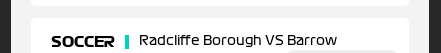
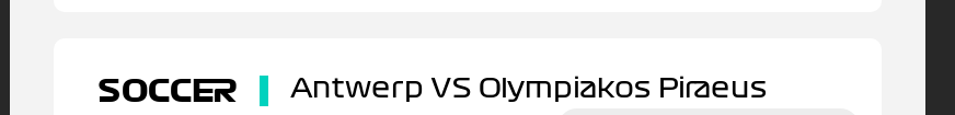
[139,35,337,47] Radcliffe Borough VS Barrow -> [290,76,768,102] Antwerp VS Olympiakos Piraeus

